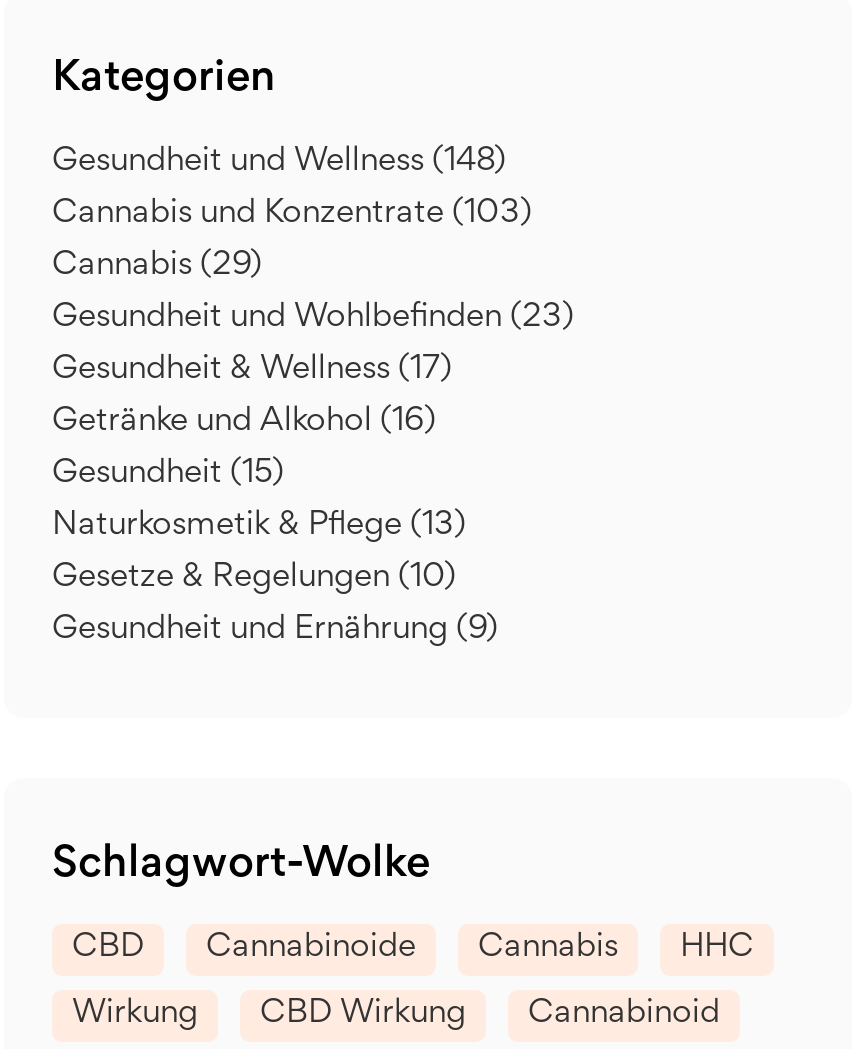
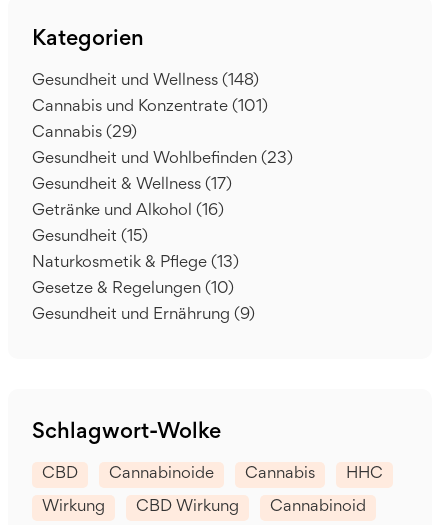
[52,199,532,229] Cannabis und Konzentrate (103) -> [32,99,268,114] Cannabis und Konzentrate (101)

